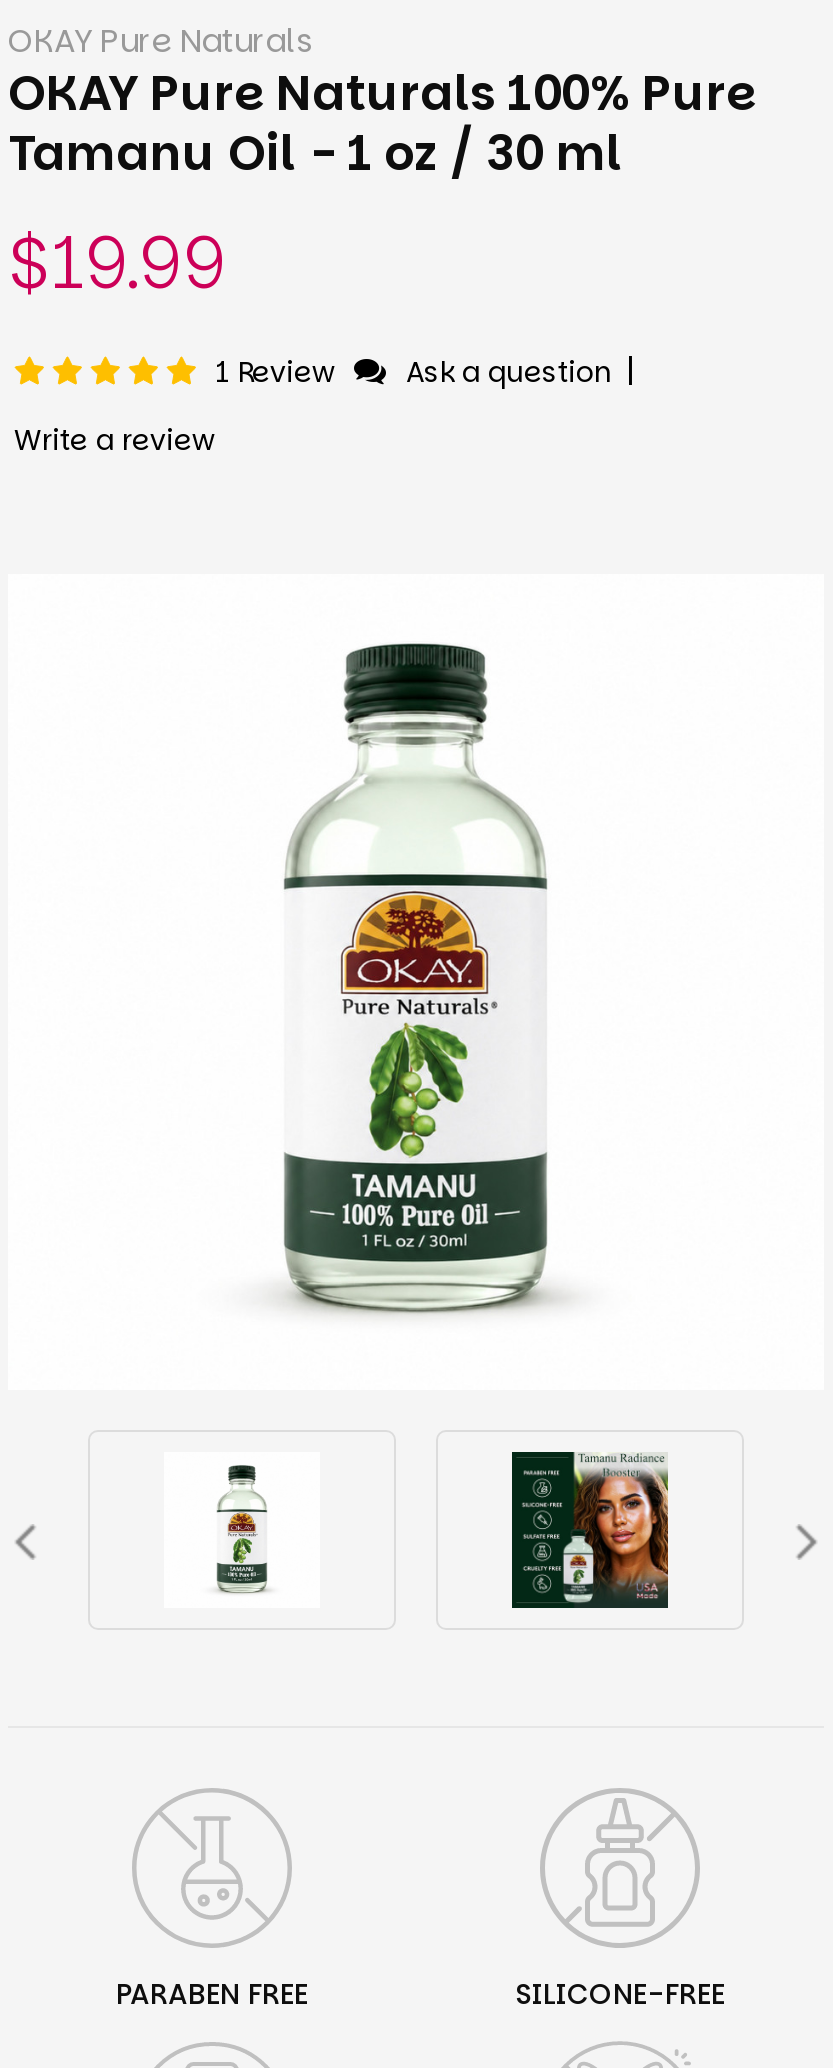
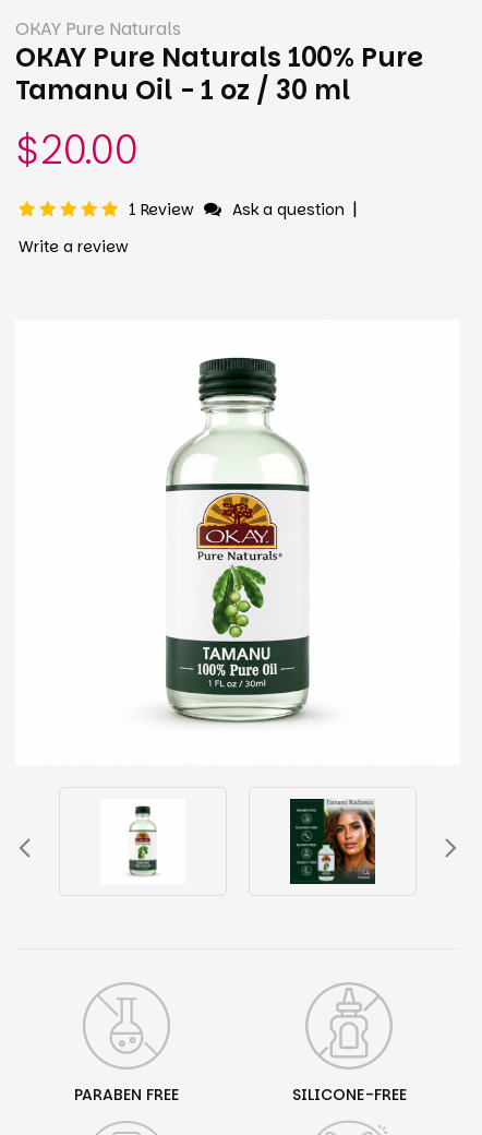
[8,212,226,314] $19.99 -> [15,122,138,178] $20.00

